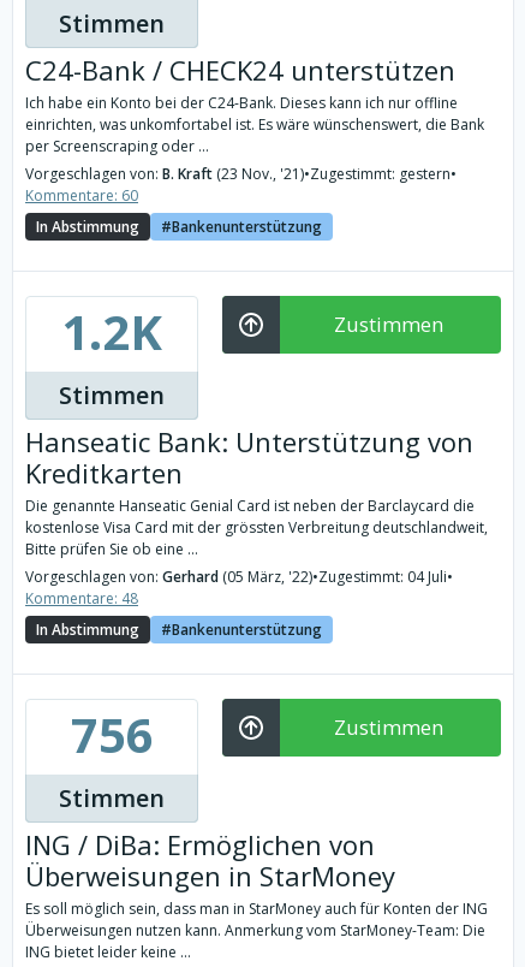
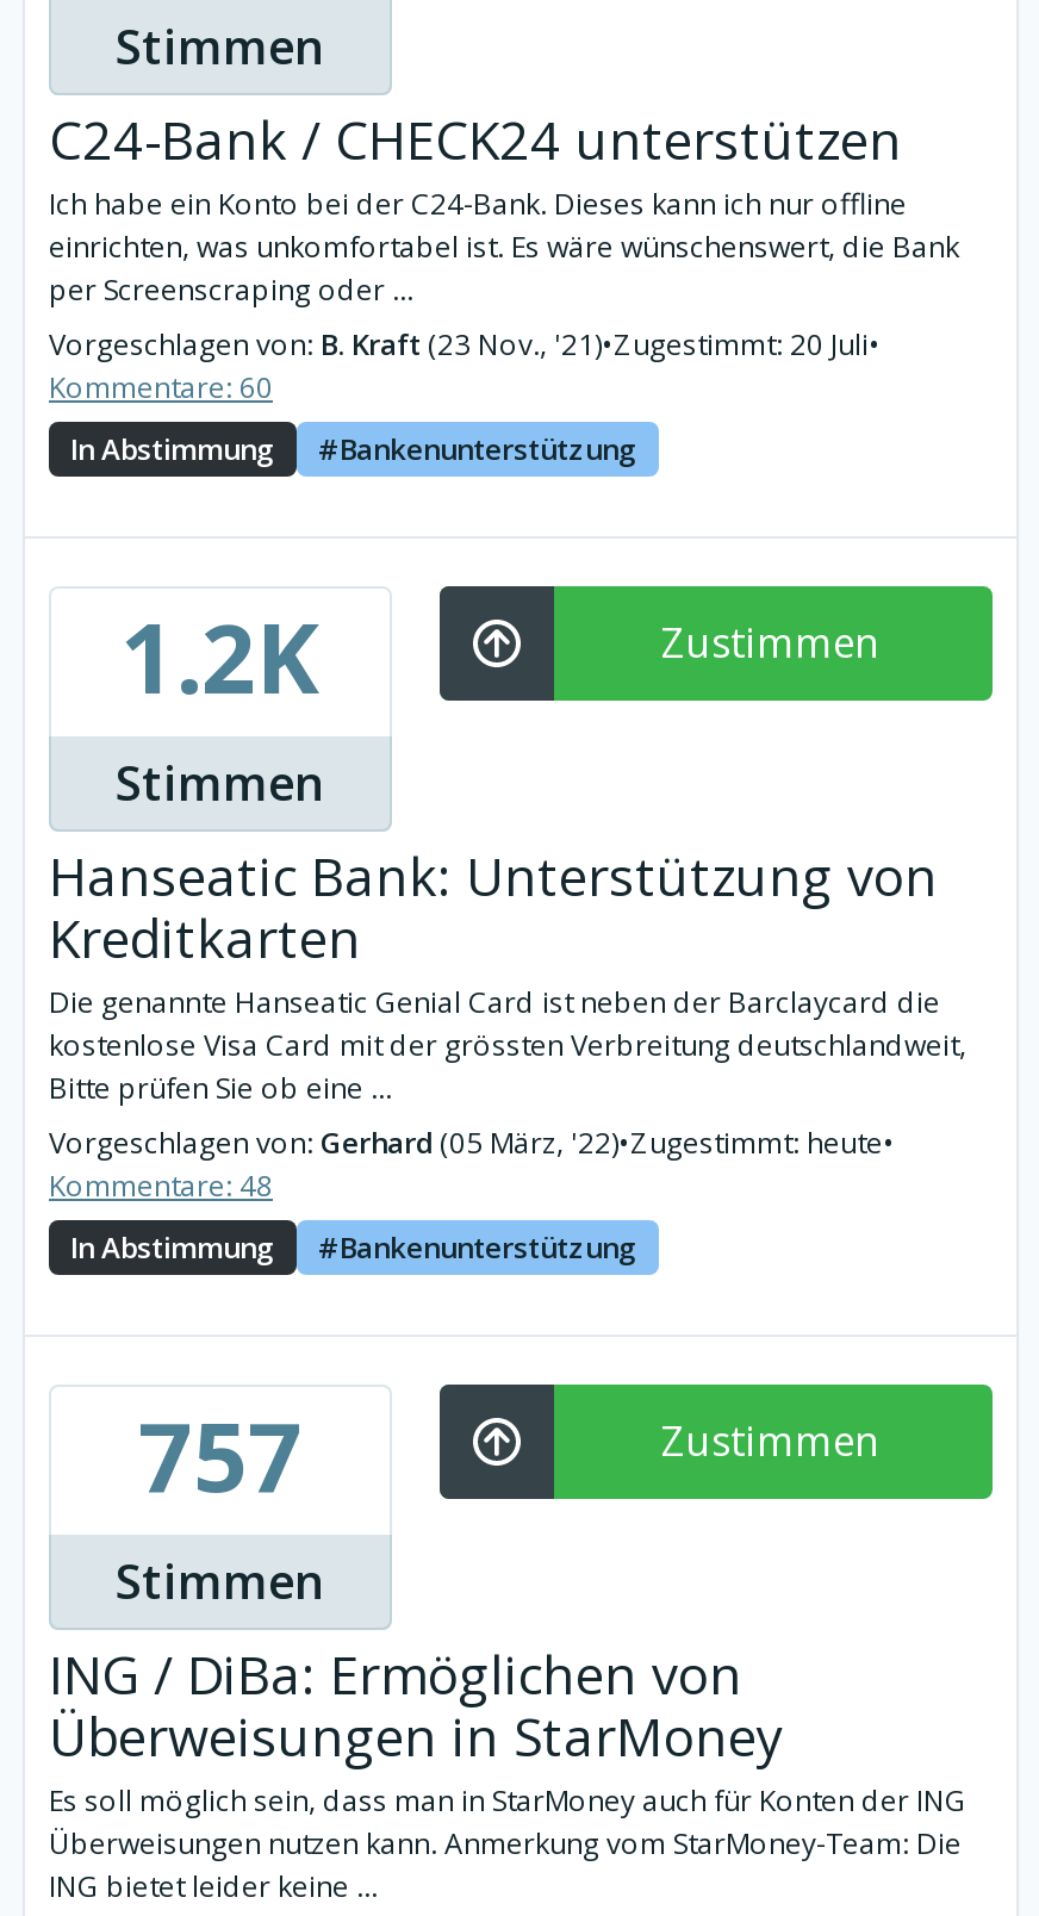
[25,164,457,184] Vorgeschlagen von: B. Kraft (23 Nov., '21) •Zugestimmt: gestern• -> [49,324,881,365] Vorgeschlagen von: B. Kraft (23 Nov., '21) •Zugestimmt: 20 Juli•
[25,566,453,587] Vorgeschlagen von: Gerhard (05 März, '22)•Zugestimmt: 04 Juli• -> [49,1122,895,1163] Vorgeschlagen von: Gerhard (05 März, '22)•Zugestimmt: heute•
[70,701,153,767] 756 -> [138,1389,303,1520] 757

